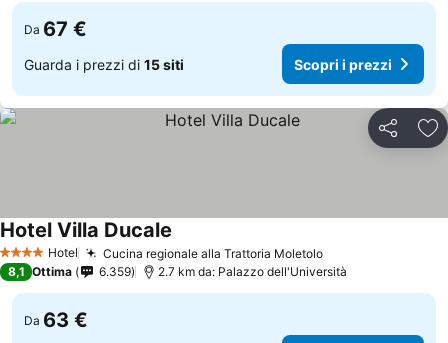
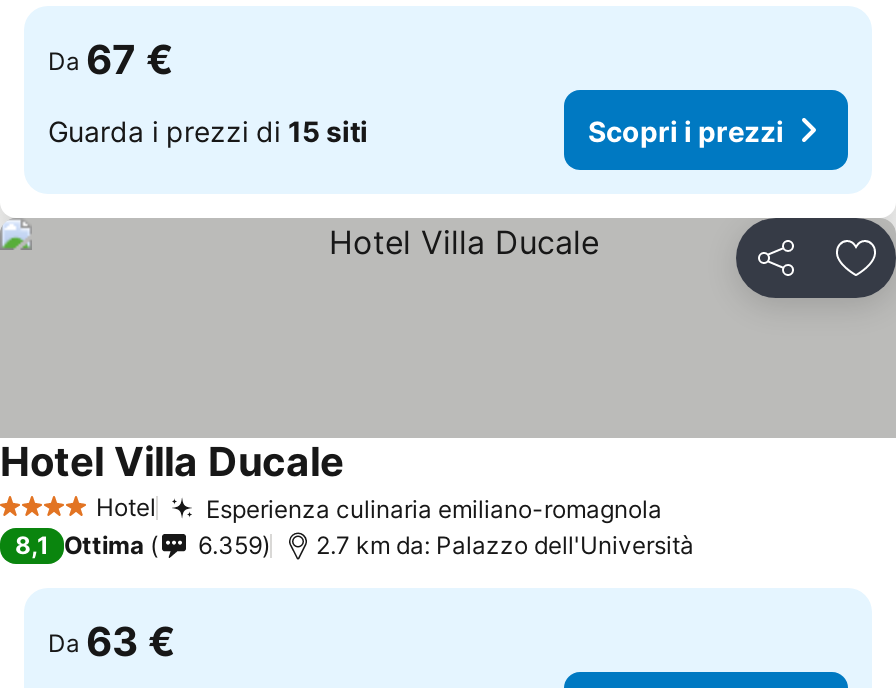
[103,245,323,260] Cucina regionale alla Trattoria Moletolo -> [206,493,662,523] Esperienza culinaria emiliano-romagnola

